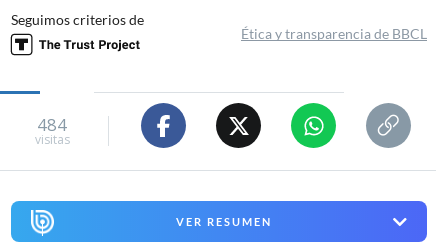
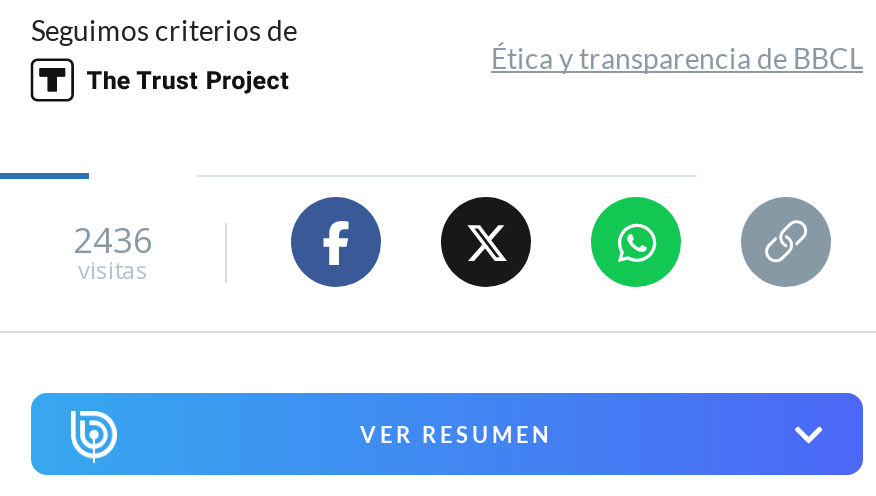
[37,113,67,136] 484 -> [73,217,153,263] 2436

